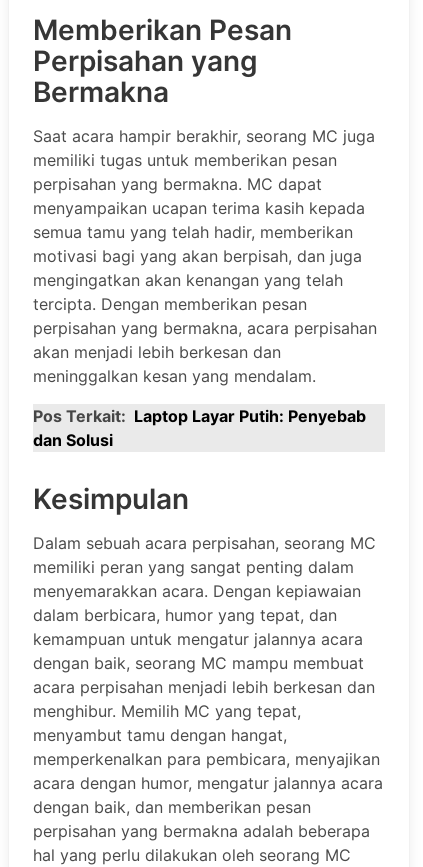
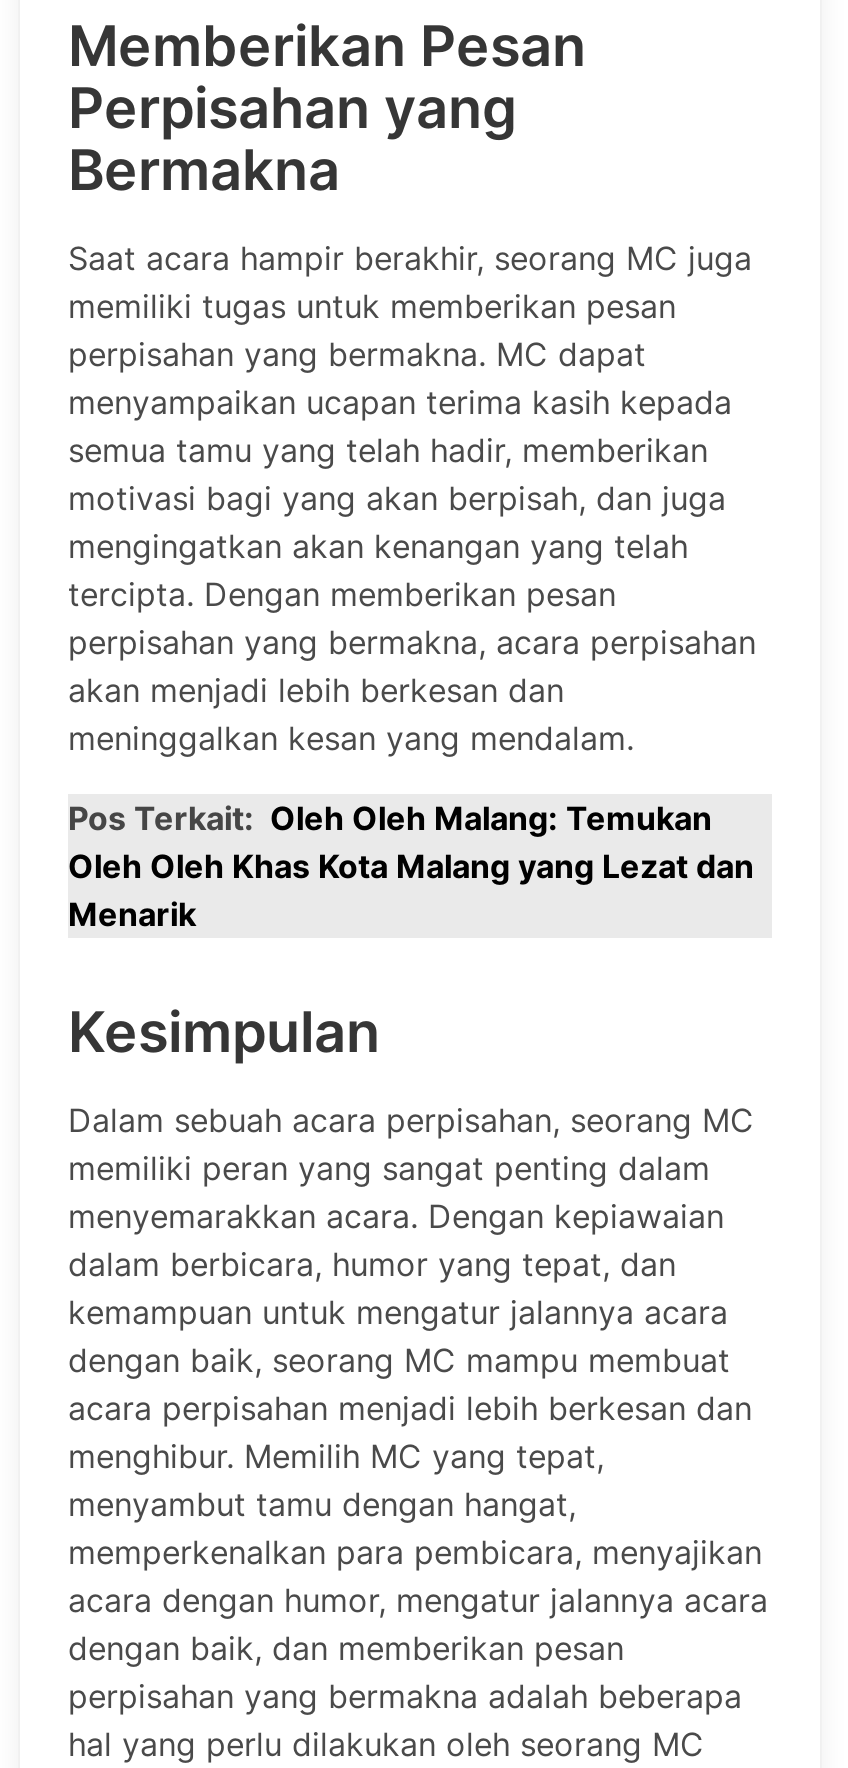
[33,406,366,450] Pos Terkait: Laptop Layar Putih: Penyebab | dan Solusi -> [68,798,754,934] Pos Terkait: Oleh Oleh Malang: Temukan | Oleh Oleh Khas Kota Malang yang Lezat dan | Menarik

